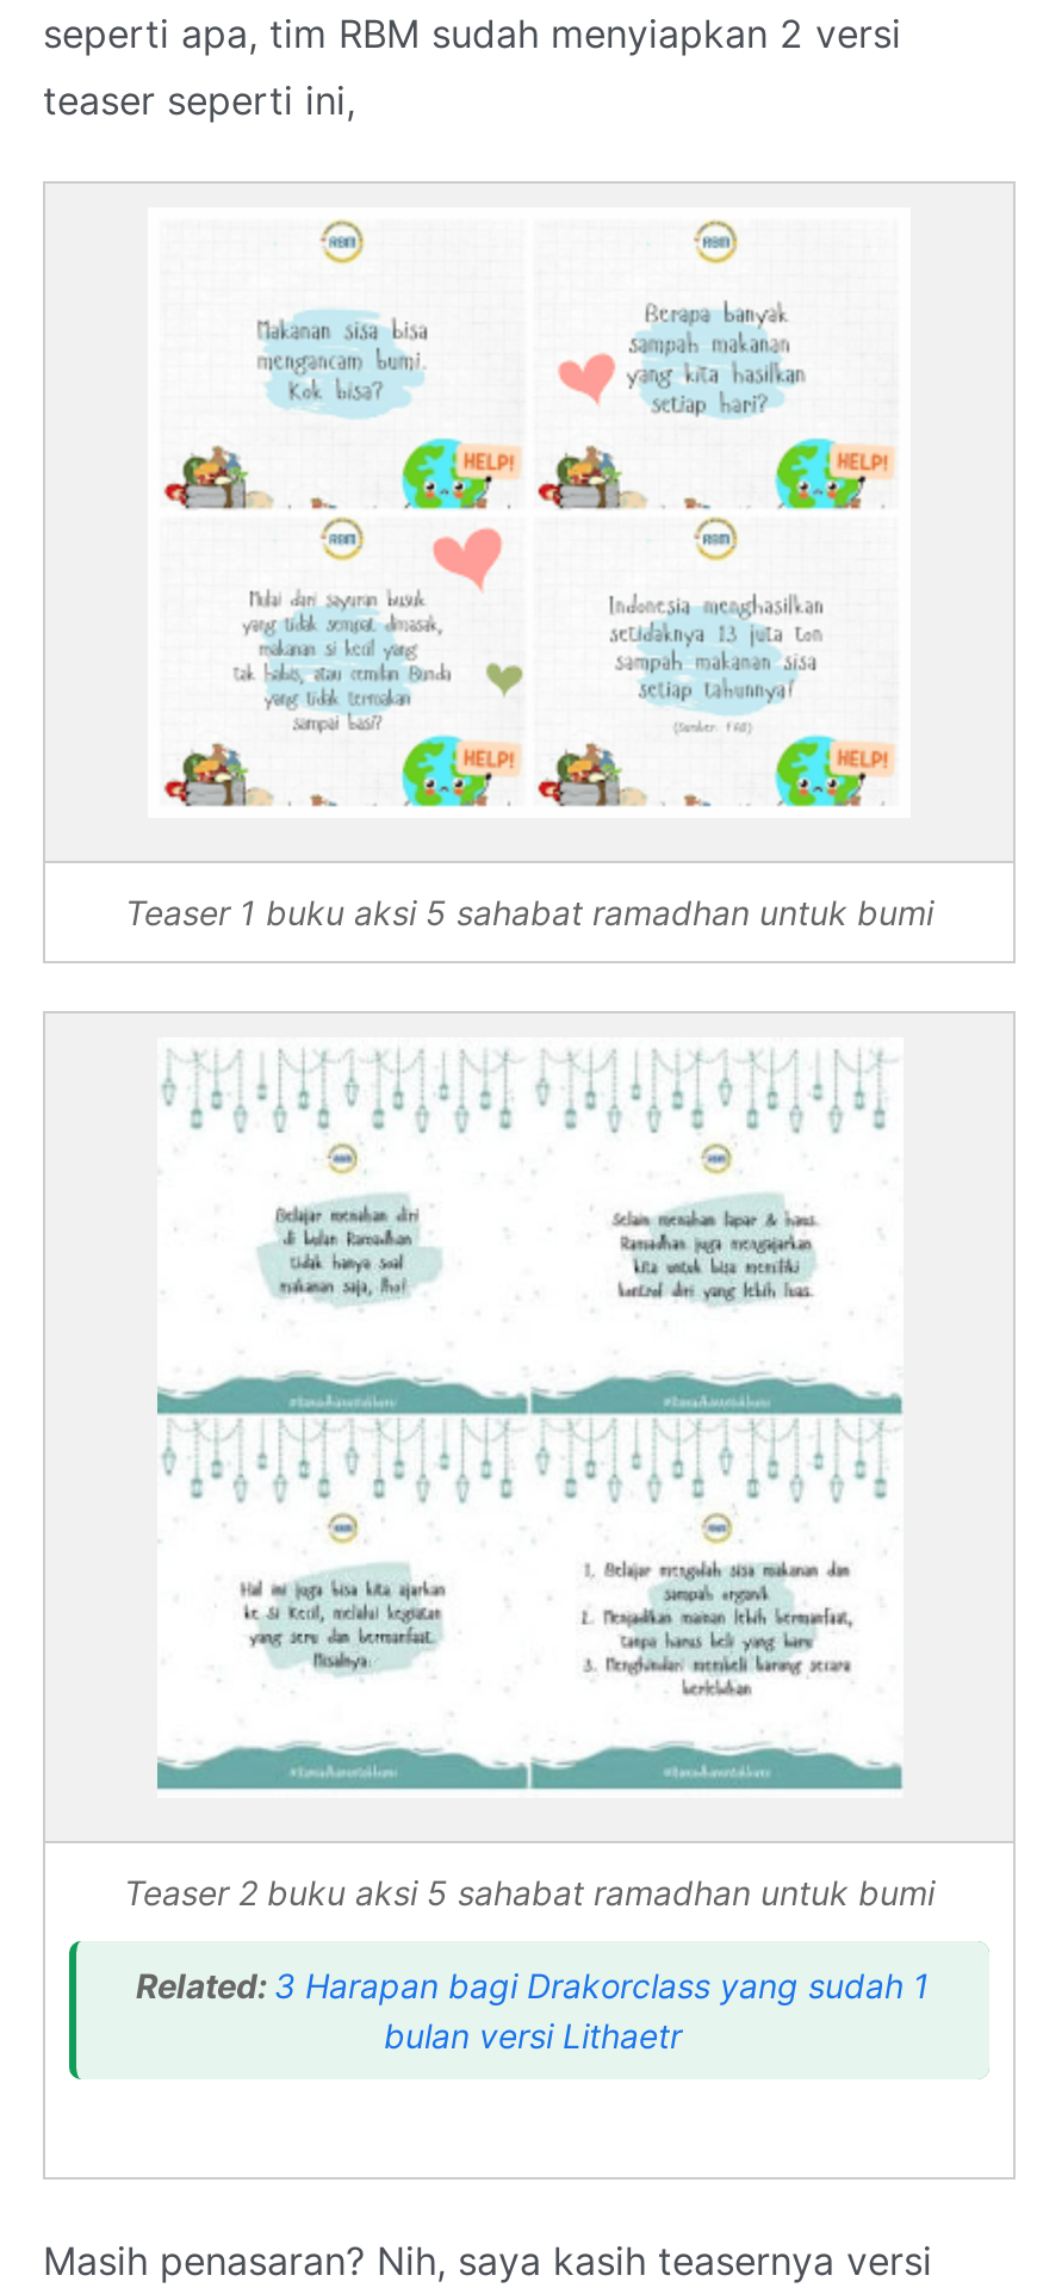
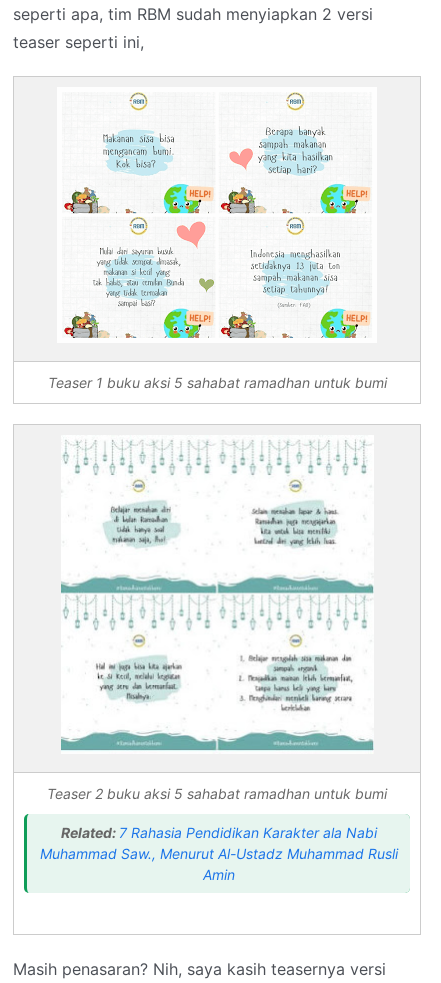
[136,1965,930,2056] Related: 3 Harapan bagi Drakorclass yang sudah 1 | bulan versi Lithaetr -> [39,824,397,883] Related: 7 Rahasia Pendidikan Karakter ala Nabi | Muhammad Saw., Menurut Al-Ustadz Muhammad Rusli | Amin

